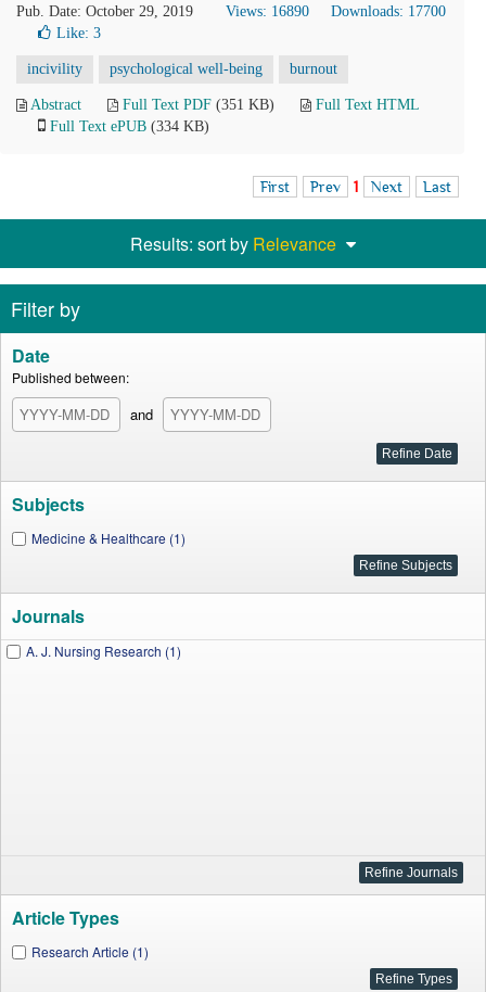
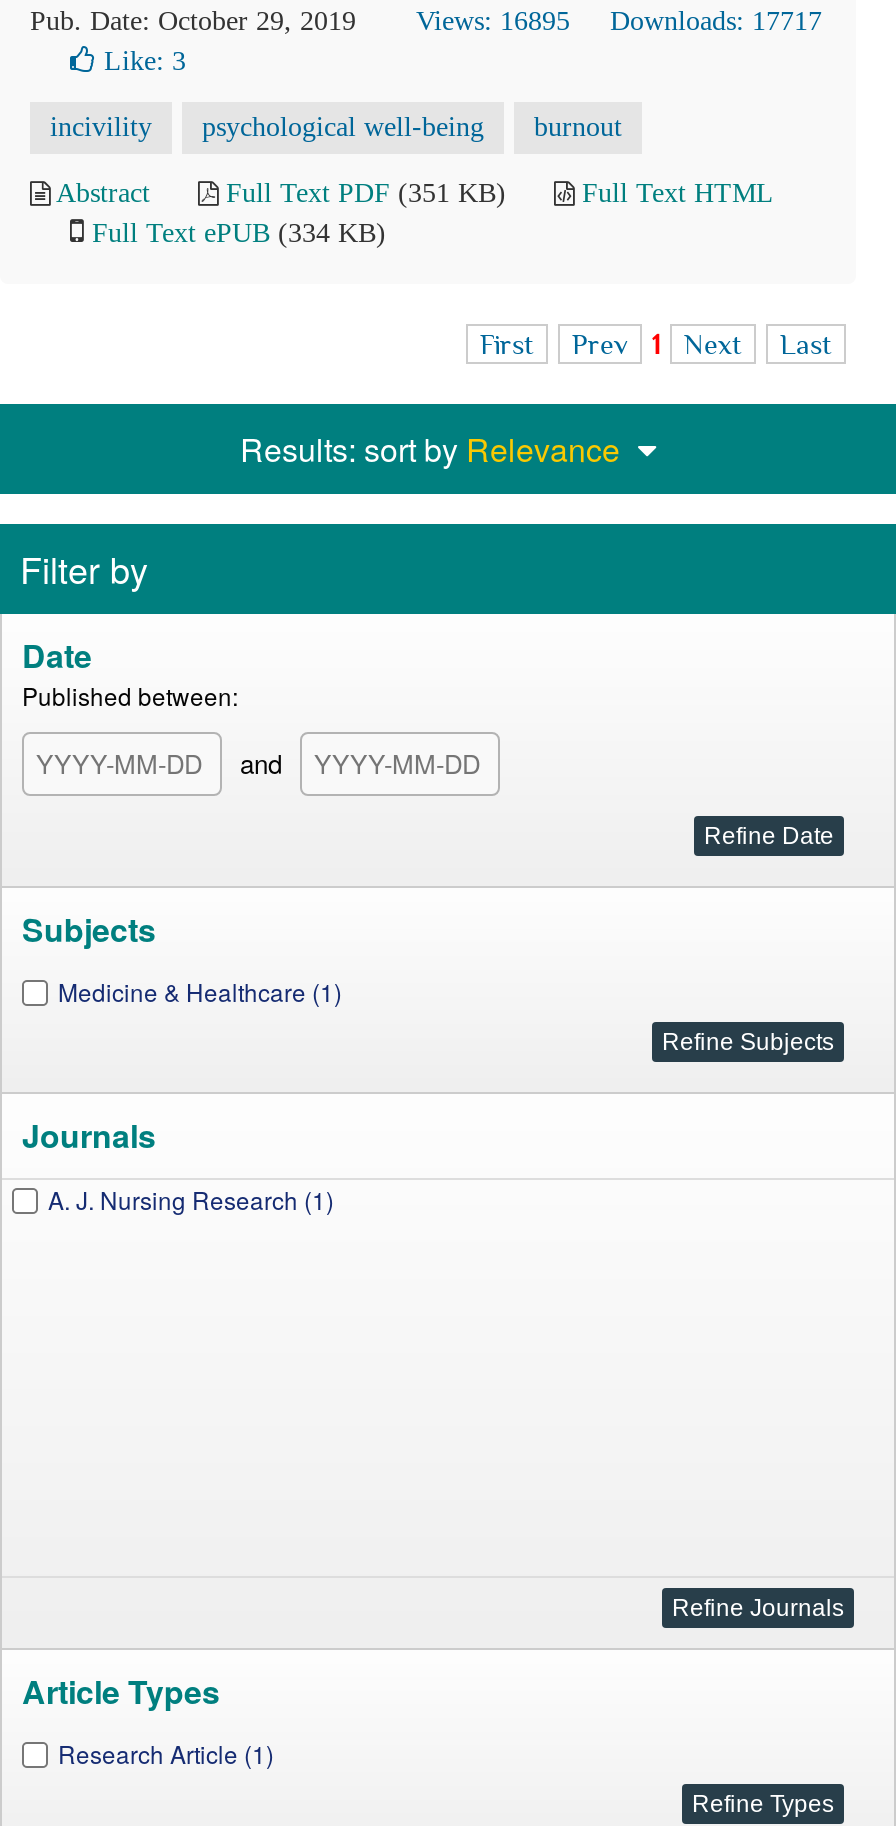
[226,3,309,20] Views: 16890 -> [416,6,570,36] Views: 16895
[331,3,446,20] Downloads: 17700 -> [610,6,822,36] Downloads: 17717

